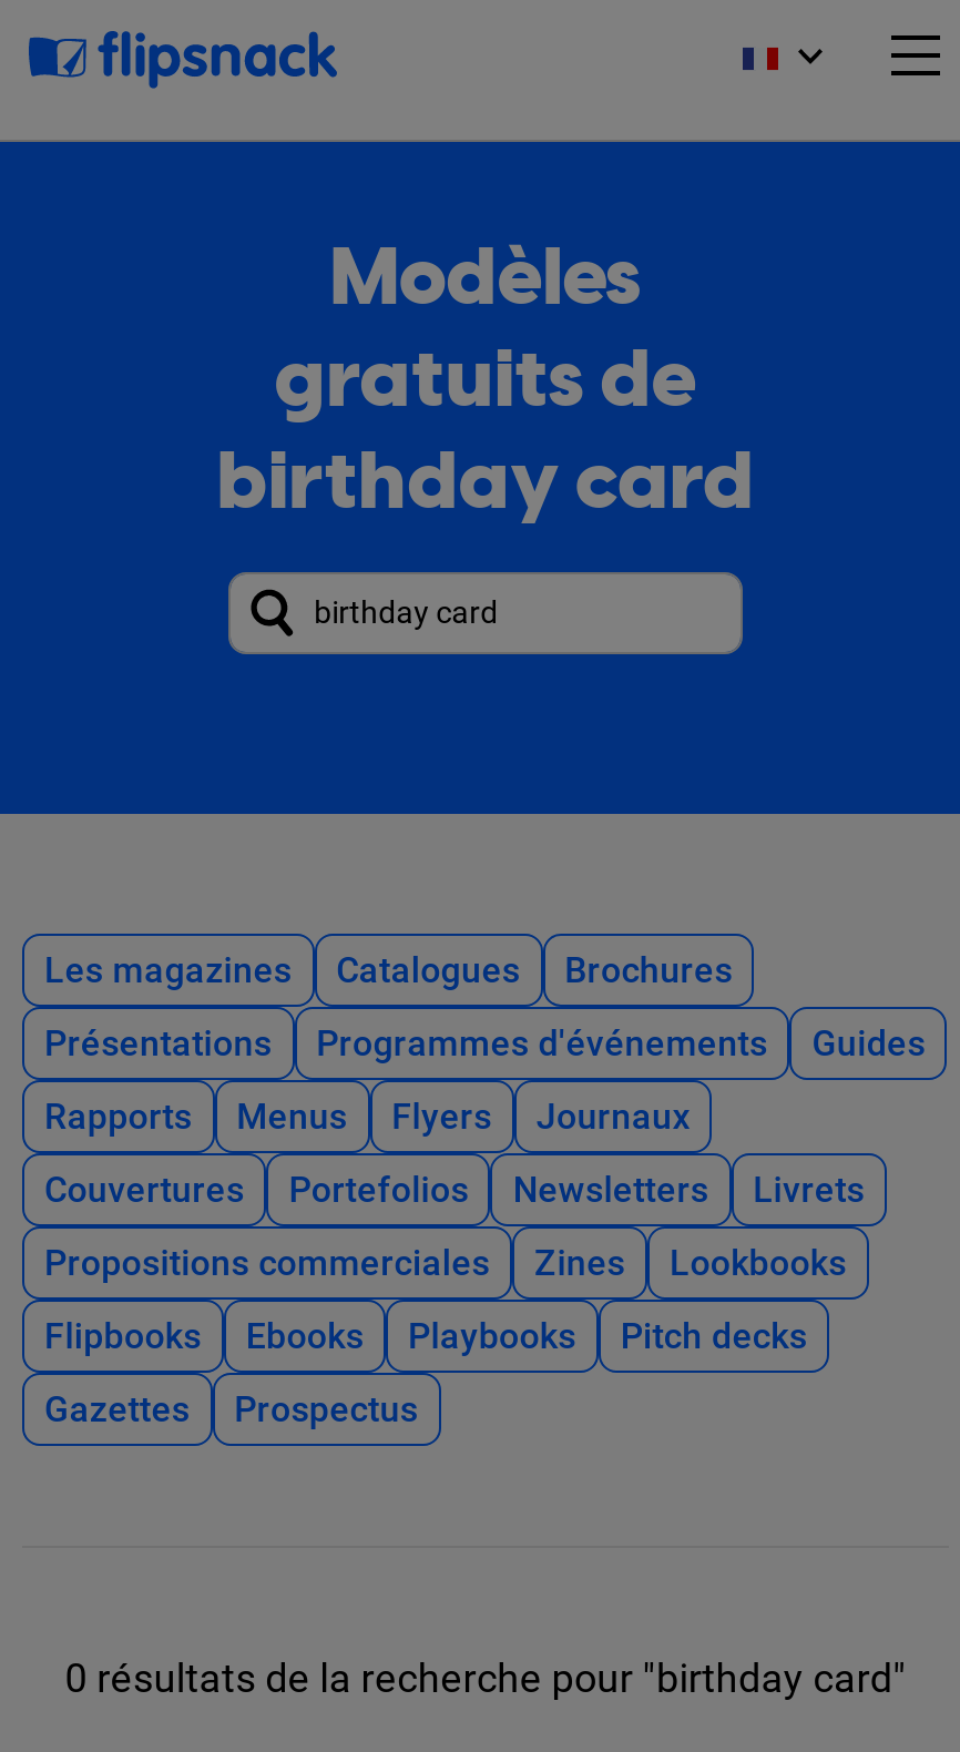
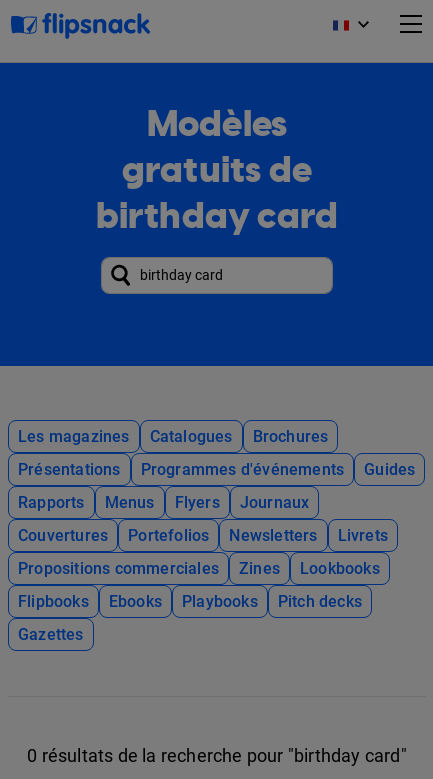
[234,1387,418,1429] Prospectus -> none

